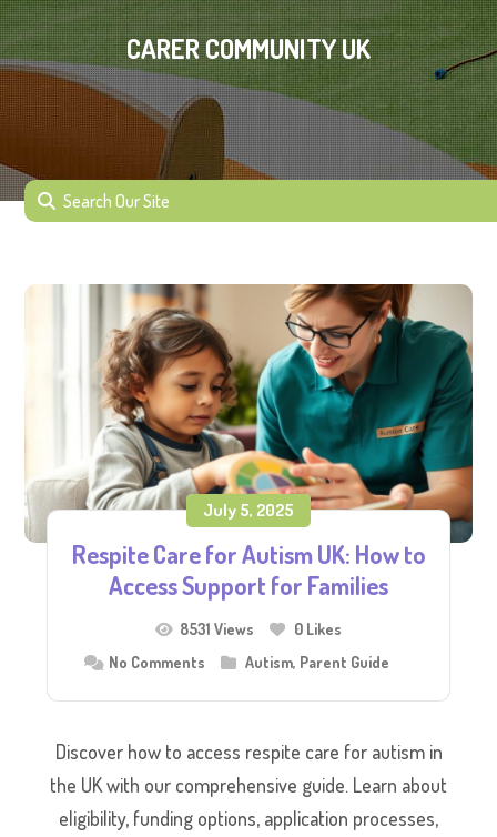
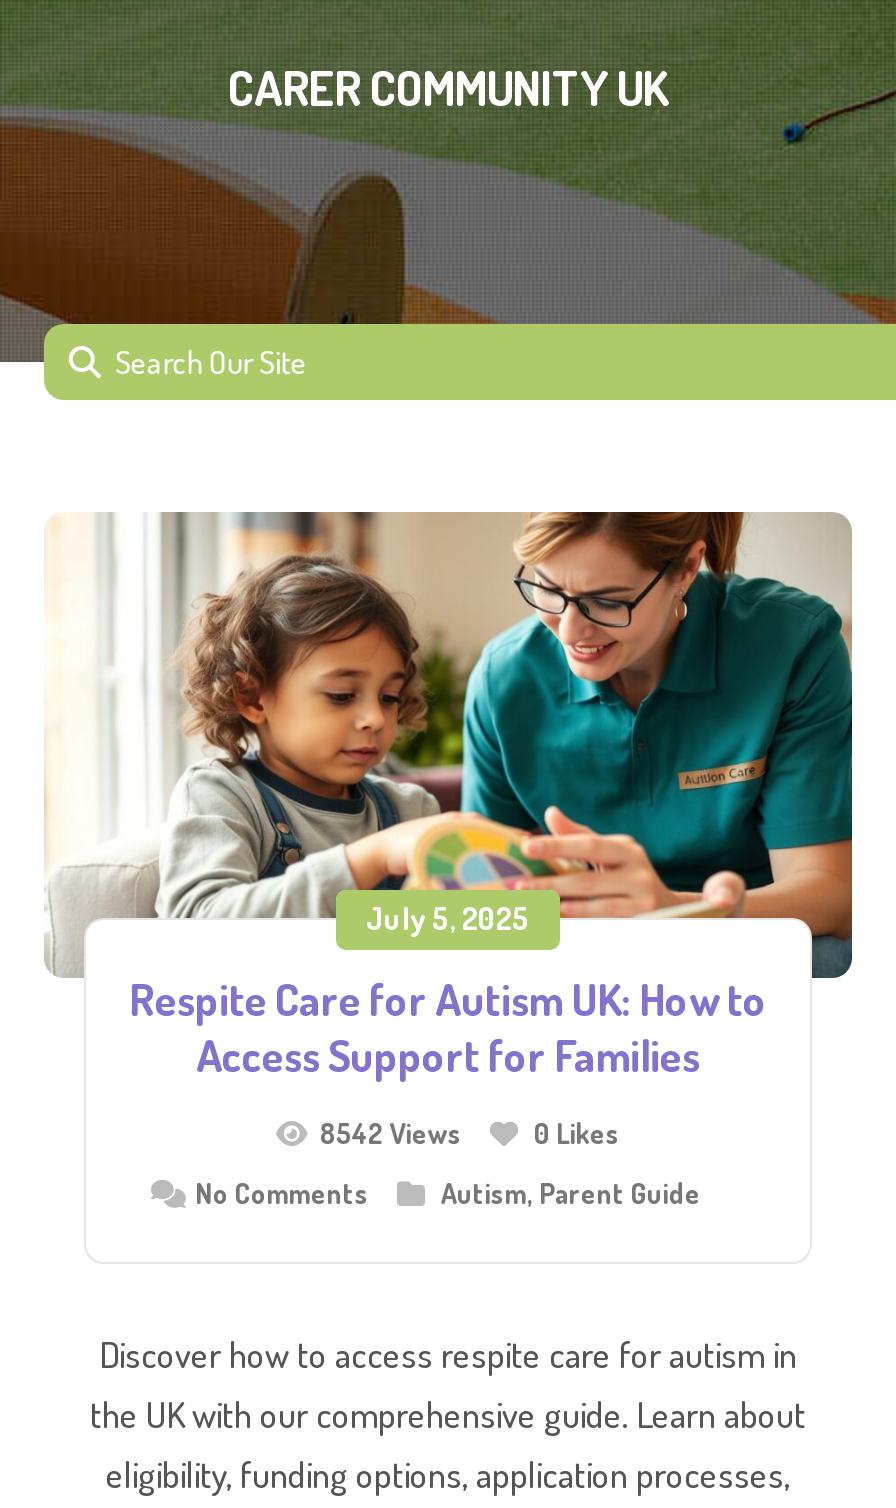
[180,620,254,639] 8531 Views -> [320,1117,462,1151] 8542 Views

